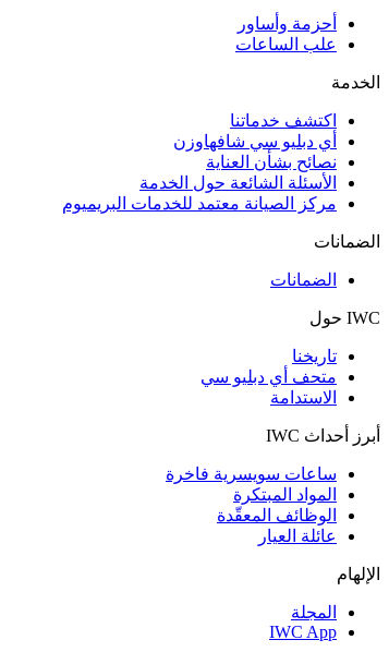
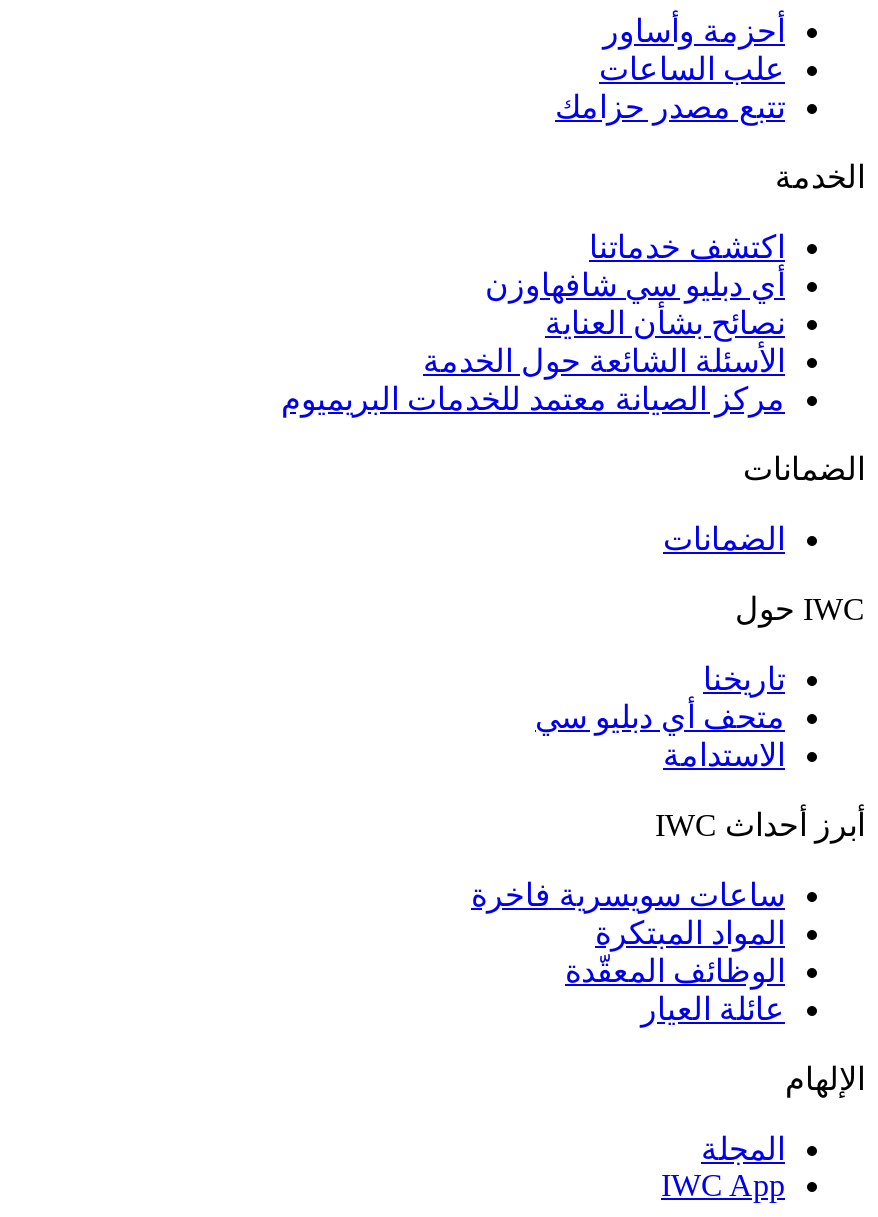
none -> [555,90,785,124] تتبع مصدر حزامك

